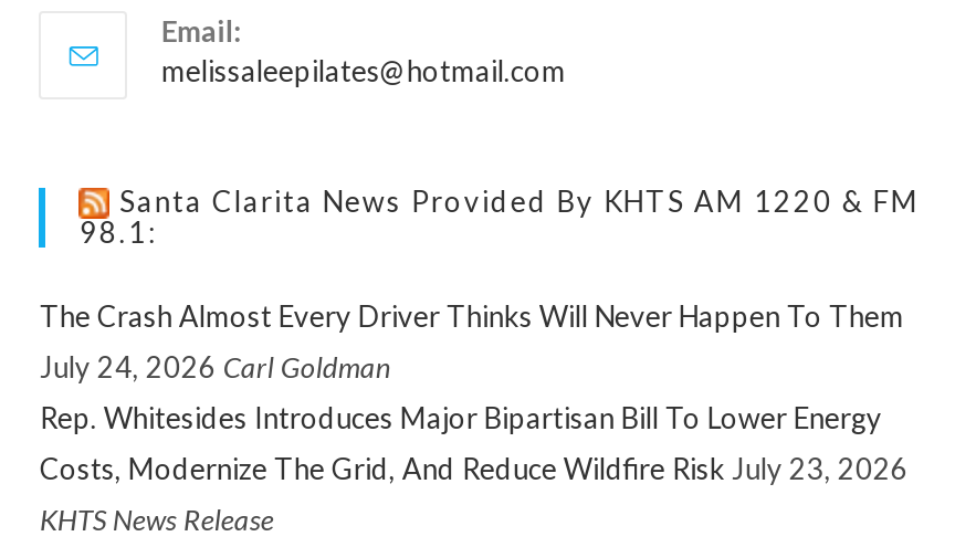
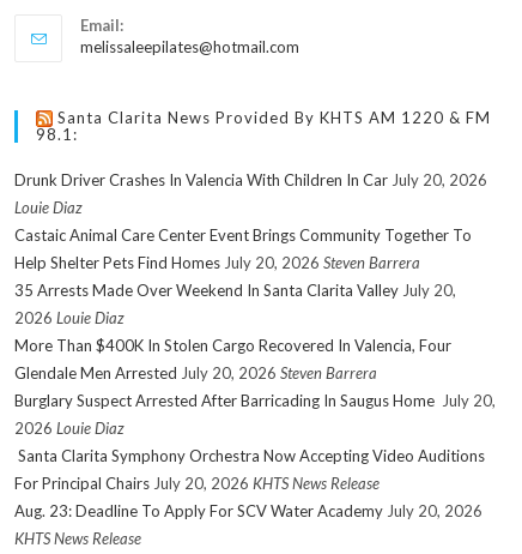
[40,299,908,487] The Crash Almost Every Driver Thinks Will Never Happen To Them | July 24, 2026 Carl Goldman | Rep. Whitesides Introduces Major Bipartisan Bill To Lower Energy | Costs, Modernize The Grid, And Reduce Wildfire Risk July 23, 2026 -> [15,171,496,521] Drunk Driver Crashes In Valencia With Children In Car July 20, 2026 | Louie Diaz | Castaic Animal Care Center Event Brings Community Together To | Help Shelter Pets Find Homes July 20, 2026 Steven Barrera | 35 Arrests Made Over Weekend In Santa Clarita Valley July 20, | 2026 Louie Diaz | More Than $400K In Stolen Cargo Recovered In Valencia, Four | Glendale Men Arrested July 20, 2026 Steven Barrera | Burglary Suspect Arrested After Barricading In Saugus Home July 20, | 2026 Louie Diaz | Santa Clarita Symphony Orchestra Now Accepting Video Auditions | For Principal Chairs July 20, 2026 KHTS News Release | Aug. 23: Deadline To Apply For SCV Water Academy July 20, 2026

